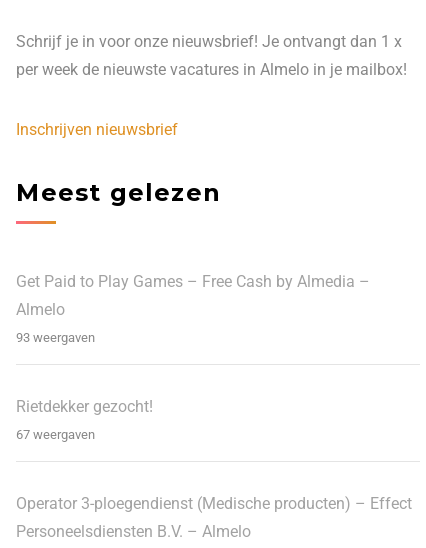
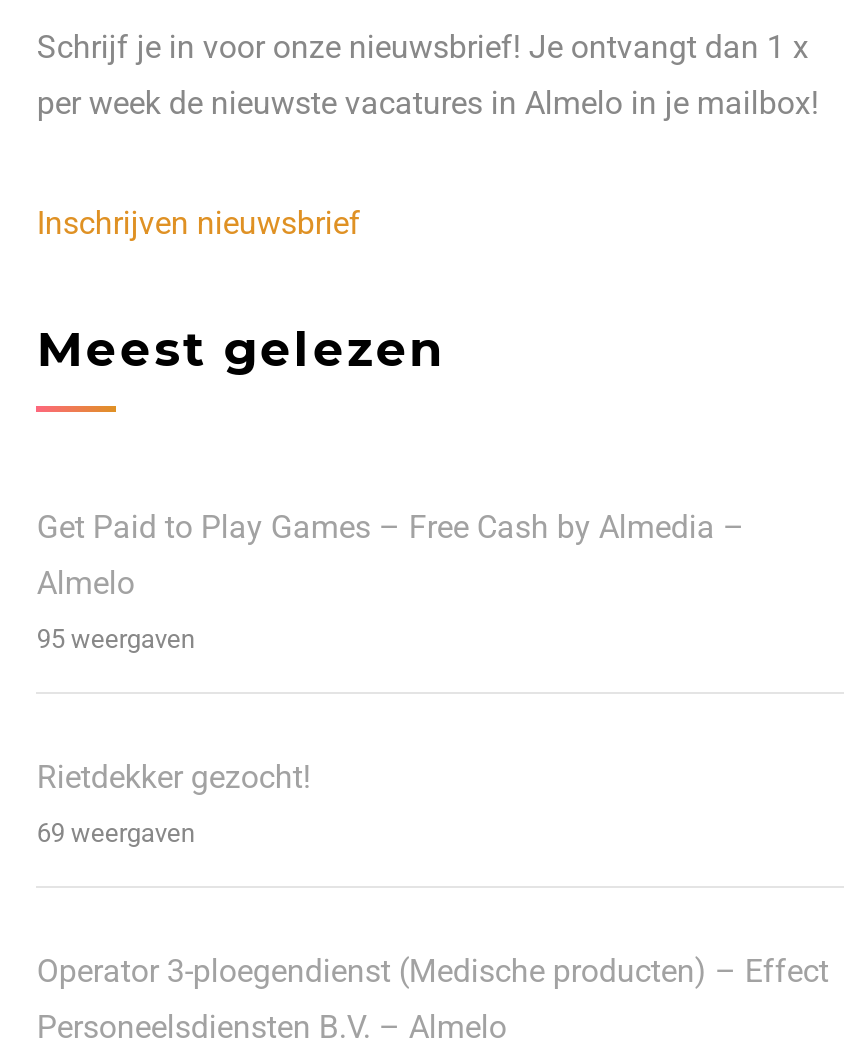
[16,330,95,345] 93 weergaven -> [37,623,195,653] 95 weergaven
[16,427,95,442] 67 weergaven -> [37,817,195,847] 69 weergaven

